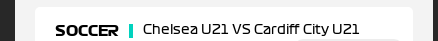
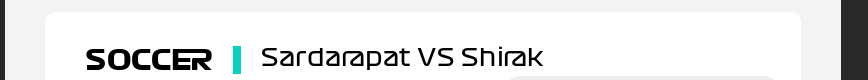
[143,24,360,36] Chelsea U21 VS Cardiff City U21 -> [261,46,543,70] Sardarapat VS Shirak

